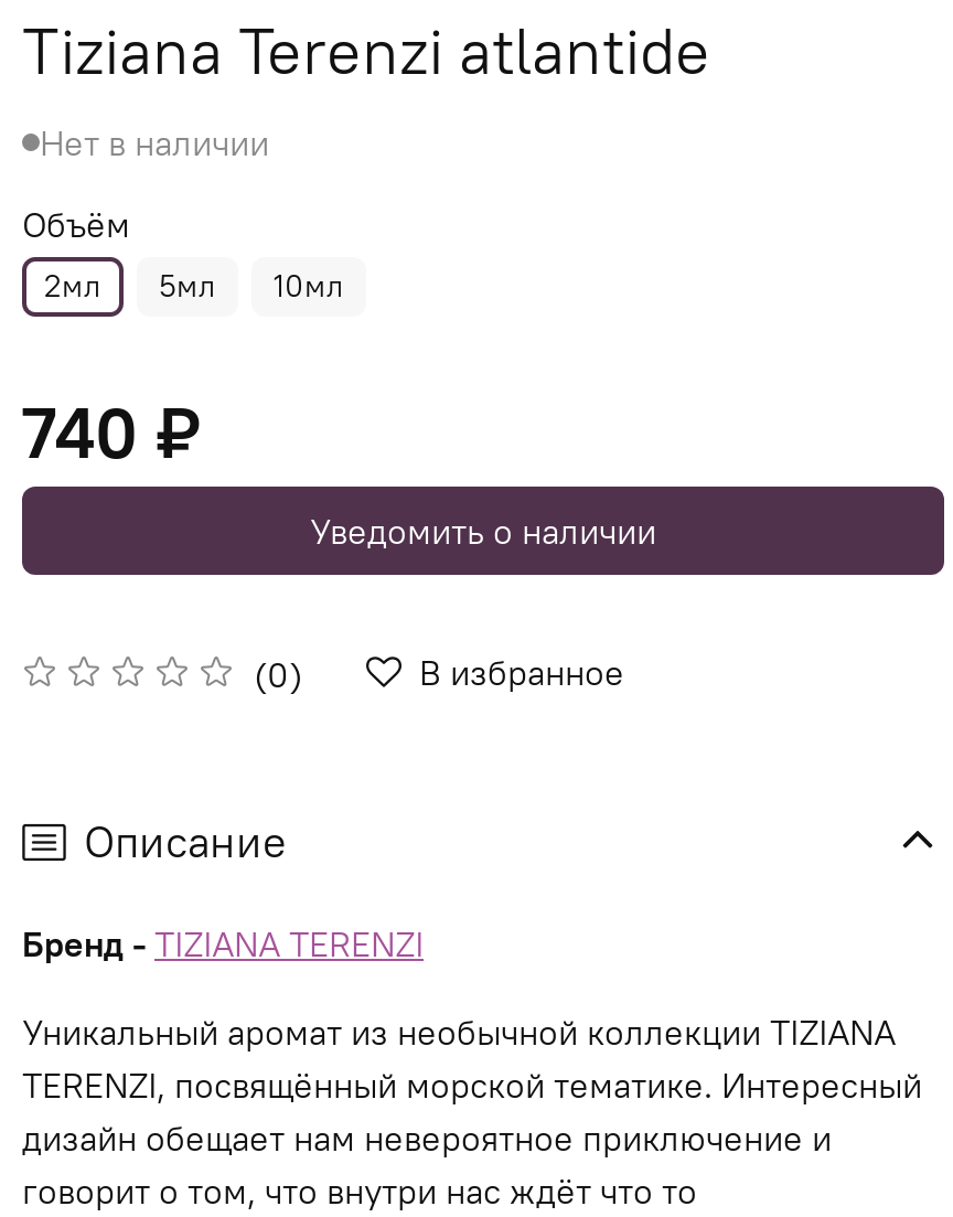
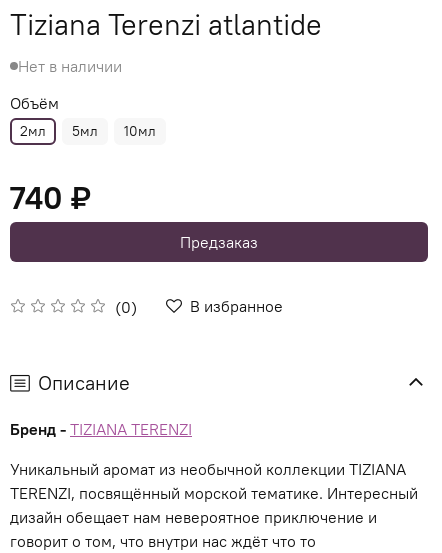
[310,509,656,553] Уведомить о наличии -> [180,232,258,252] Предзаказ

